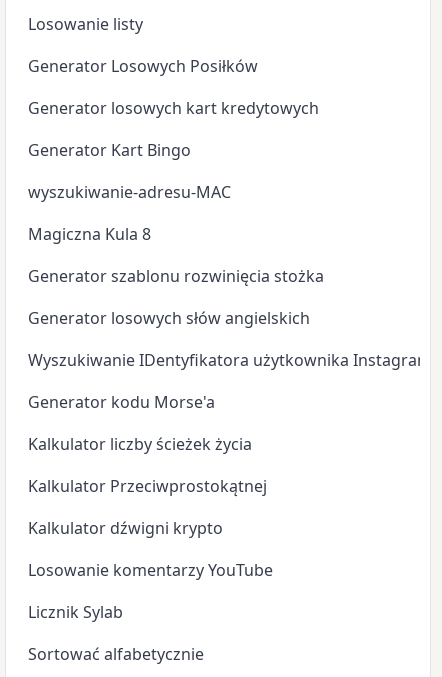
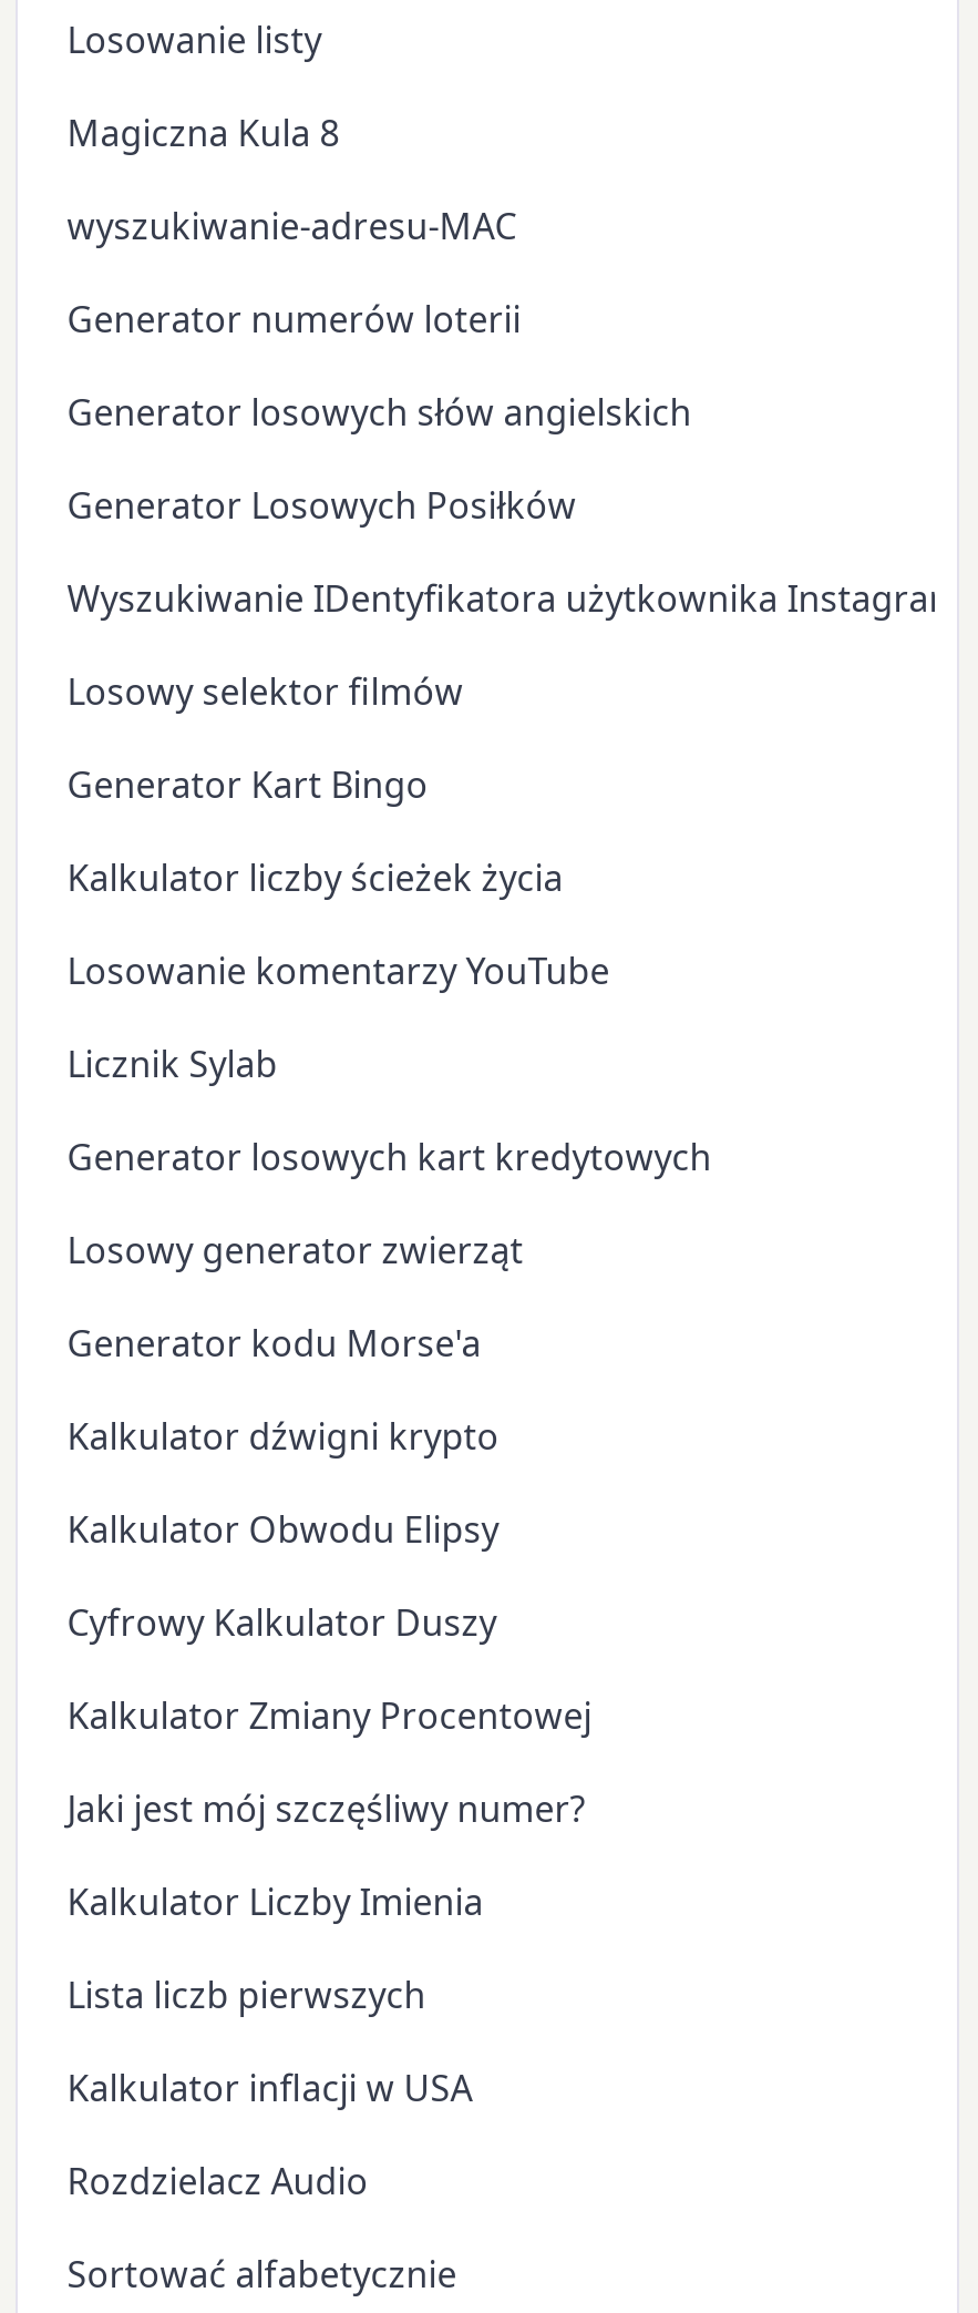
none -> [67,294,521,342] Generator numerów loterii
none -> [67,666,463,715] Losowy selektor filmów
moved [28,96,319,118] -> [67,1132,712,1180]: Generator losowych kart kredytowych
moved [28,180,231,244] -> [67,108,517,249]: wyszukiwanie-adresu-MAC | Magiczna Kula 8
[28,264,324,286] Generator szablonu rozwinięcia stożka -> none
moved [28,306,310,328] -> [67,387,692,436]: Generator losowych słów angielskich
moved [28,348,432,370] -> [67,573,962,622]: Wyszukiwanie IDentyfikatora użytkownika Instagram
moved [28,390,215,412] -> [67,1318,481,1367]: Generator kodu Morse'a
moved [28,432,252,454] -> [67,852,563,901]: Kalkulator liczby ścieżek życia
[28,474,267,496] Kalkulator Przeciwprostokątnej -> none
moved [28,516,223,538] -> [67,1411,499,1460]: Kalkulator dźwigni krypto
moved [28,558,273,622] -> [67,945,610,1087]: Losowanie komentarzy YouTube | Licznik Sylab
none -> [67,1225,592,2204] Losowy generator zwierząt | Kalkulator Obwodu Elipsy | Cyfrowy Kalkulator Duszy | Kalkulator Zmiany Procentowej | Jaki jest mój szczęśliwy numer? | Kalkulator Liczby Imienia | Lista liczb pierwszych | Kalkulator inflacji w USA | Rozdzielacz Audio

